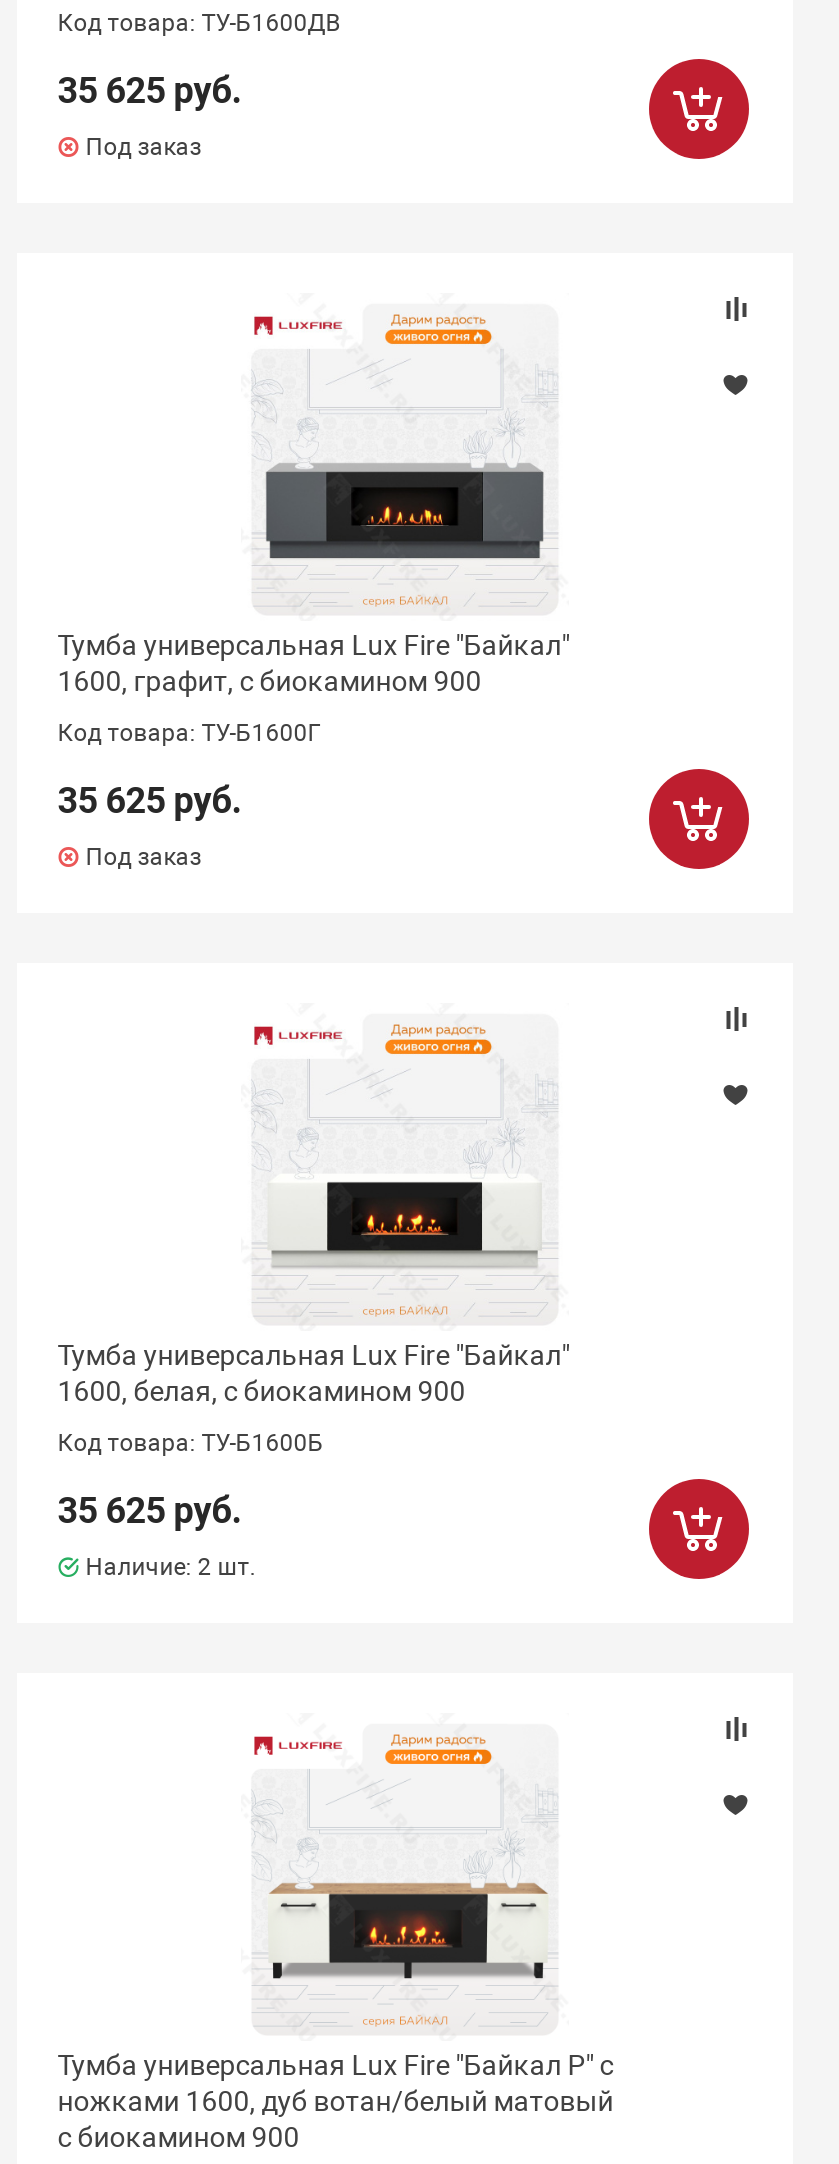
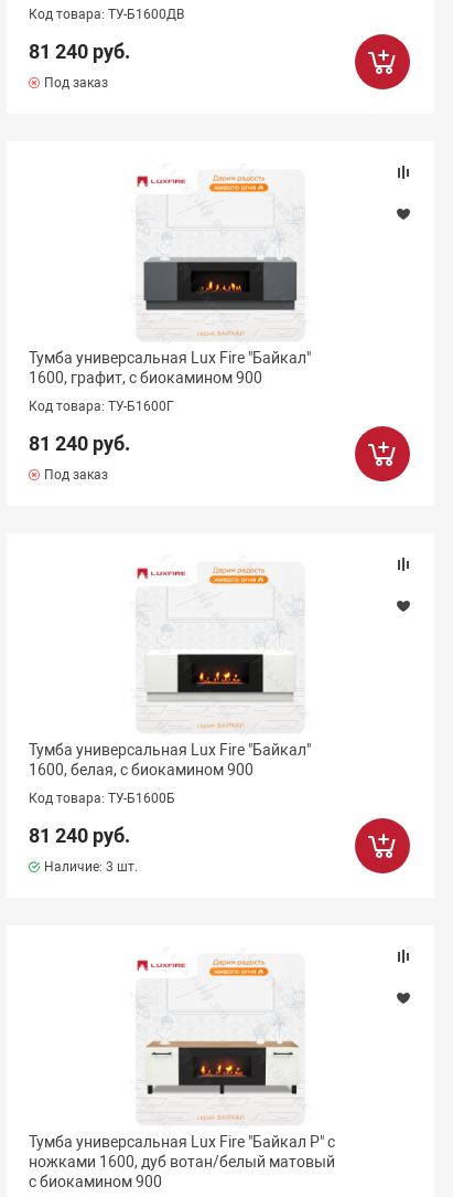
[57,69,241,111] 35 625 руб. -> [29,40,130,63] 81 240 руб.
[57,779,241,821] 35 625 руб. -> [29,432,130,455] 81 240 руб.
[57,1489,241,1531] 35 625 руб. -> [29,824,130,847] 81 240 руб.
[79,1553,255,1581] Наличие: 2 шт. -> [41,859,138,875] Наличие: 3 шт.

